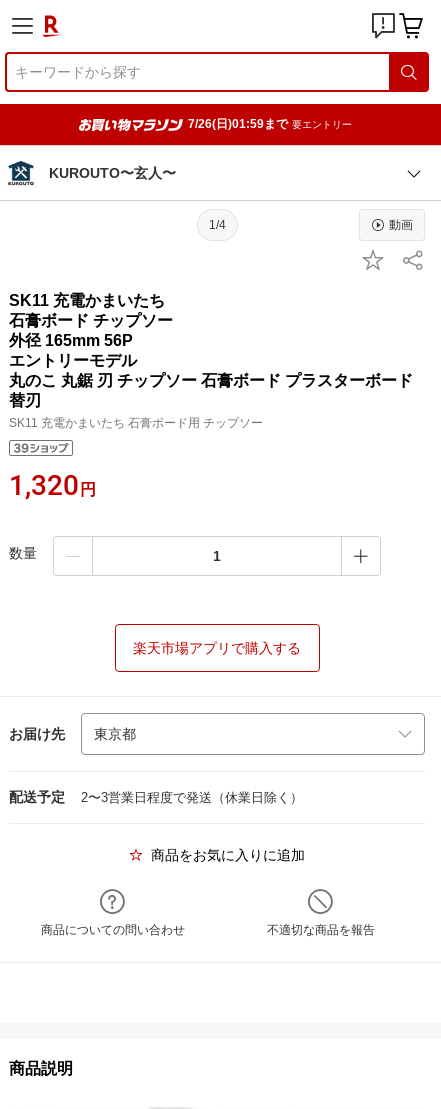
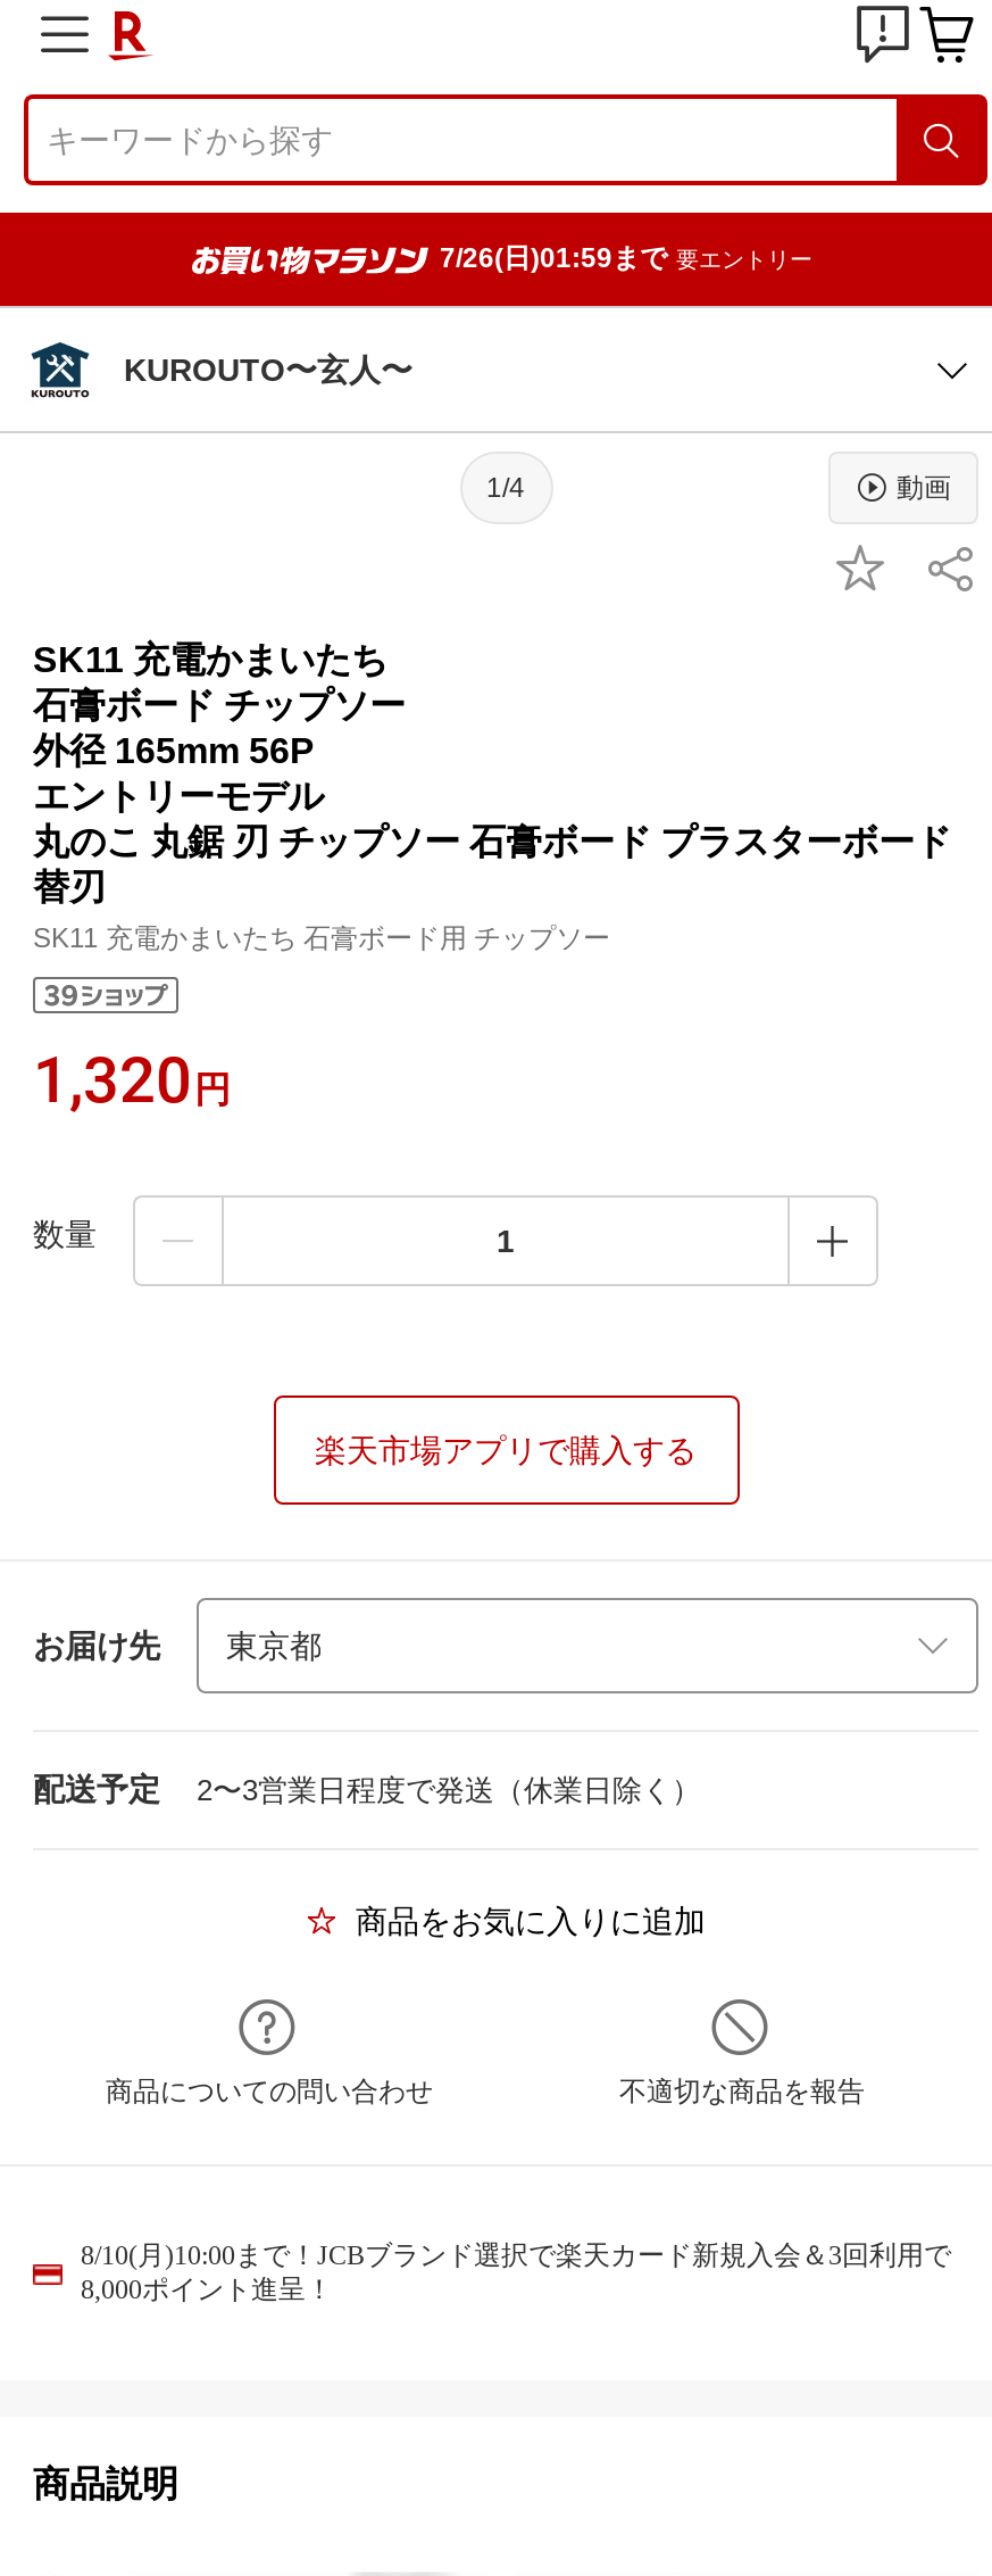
none -> [81,2239,951,2305] 8/10(月)10:00まで！JCBブランド選択で楽天カード新規入会＆3回利用で | 8,000ポイント進呈！

